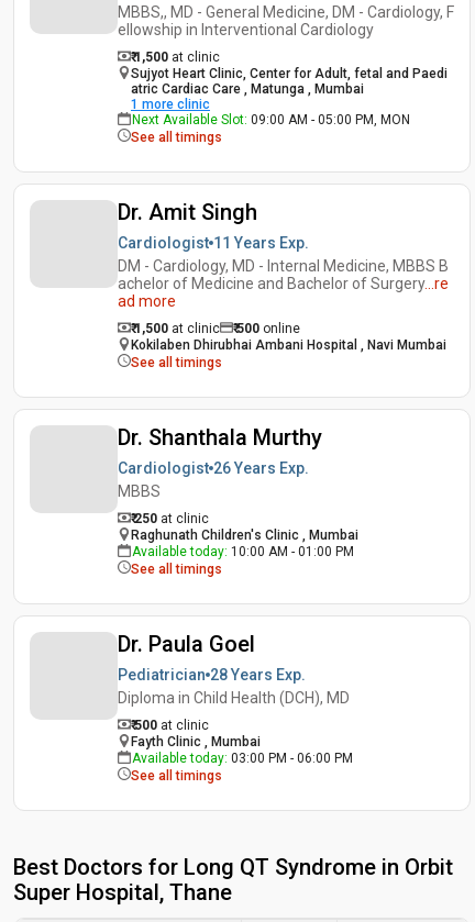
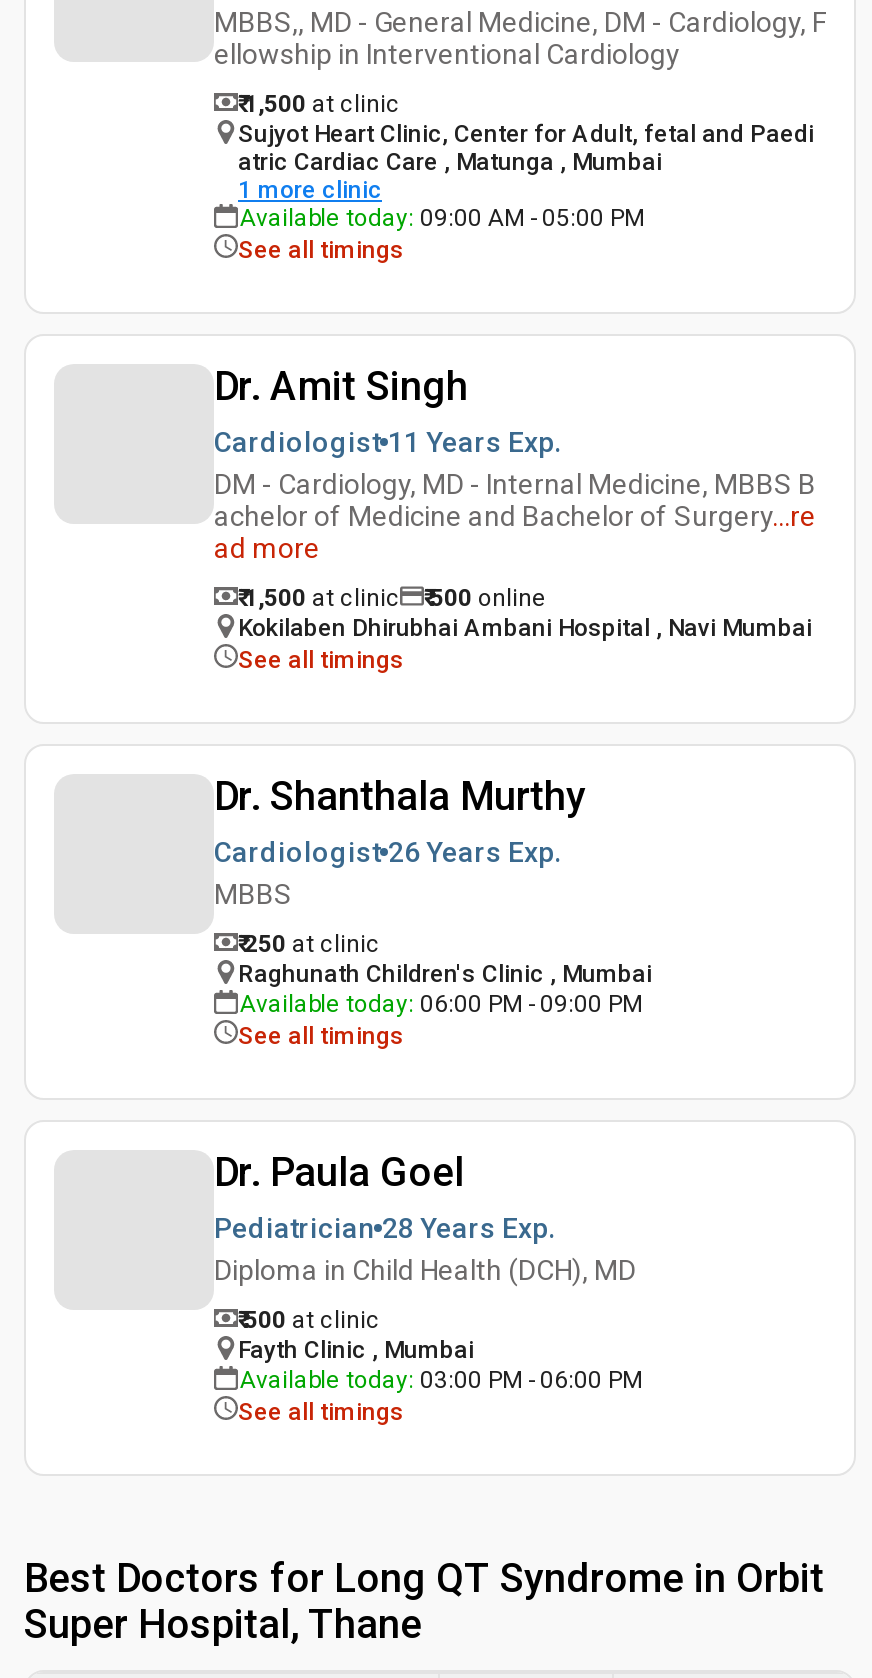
[132,112,410,127] Next Available Slot: 09:00 AM - 05:00 PM, MON -> [240,204,644,232] Available today: 09:00 AM - 05:00 PM
[132,544,354,559] Available today: 10:00 AM - 01:00 PM -> [240,990,642,1018] Available today: 06:00 PM - 09:00 PM

